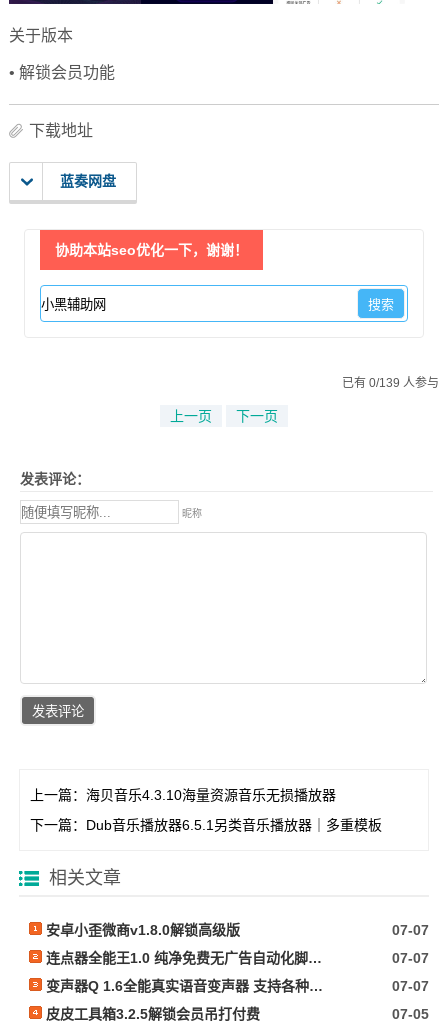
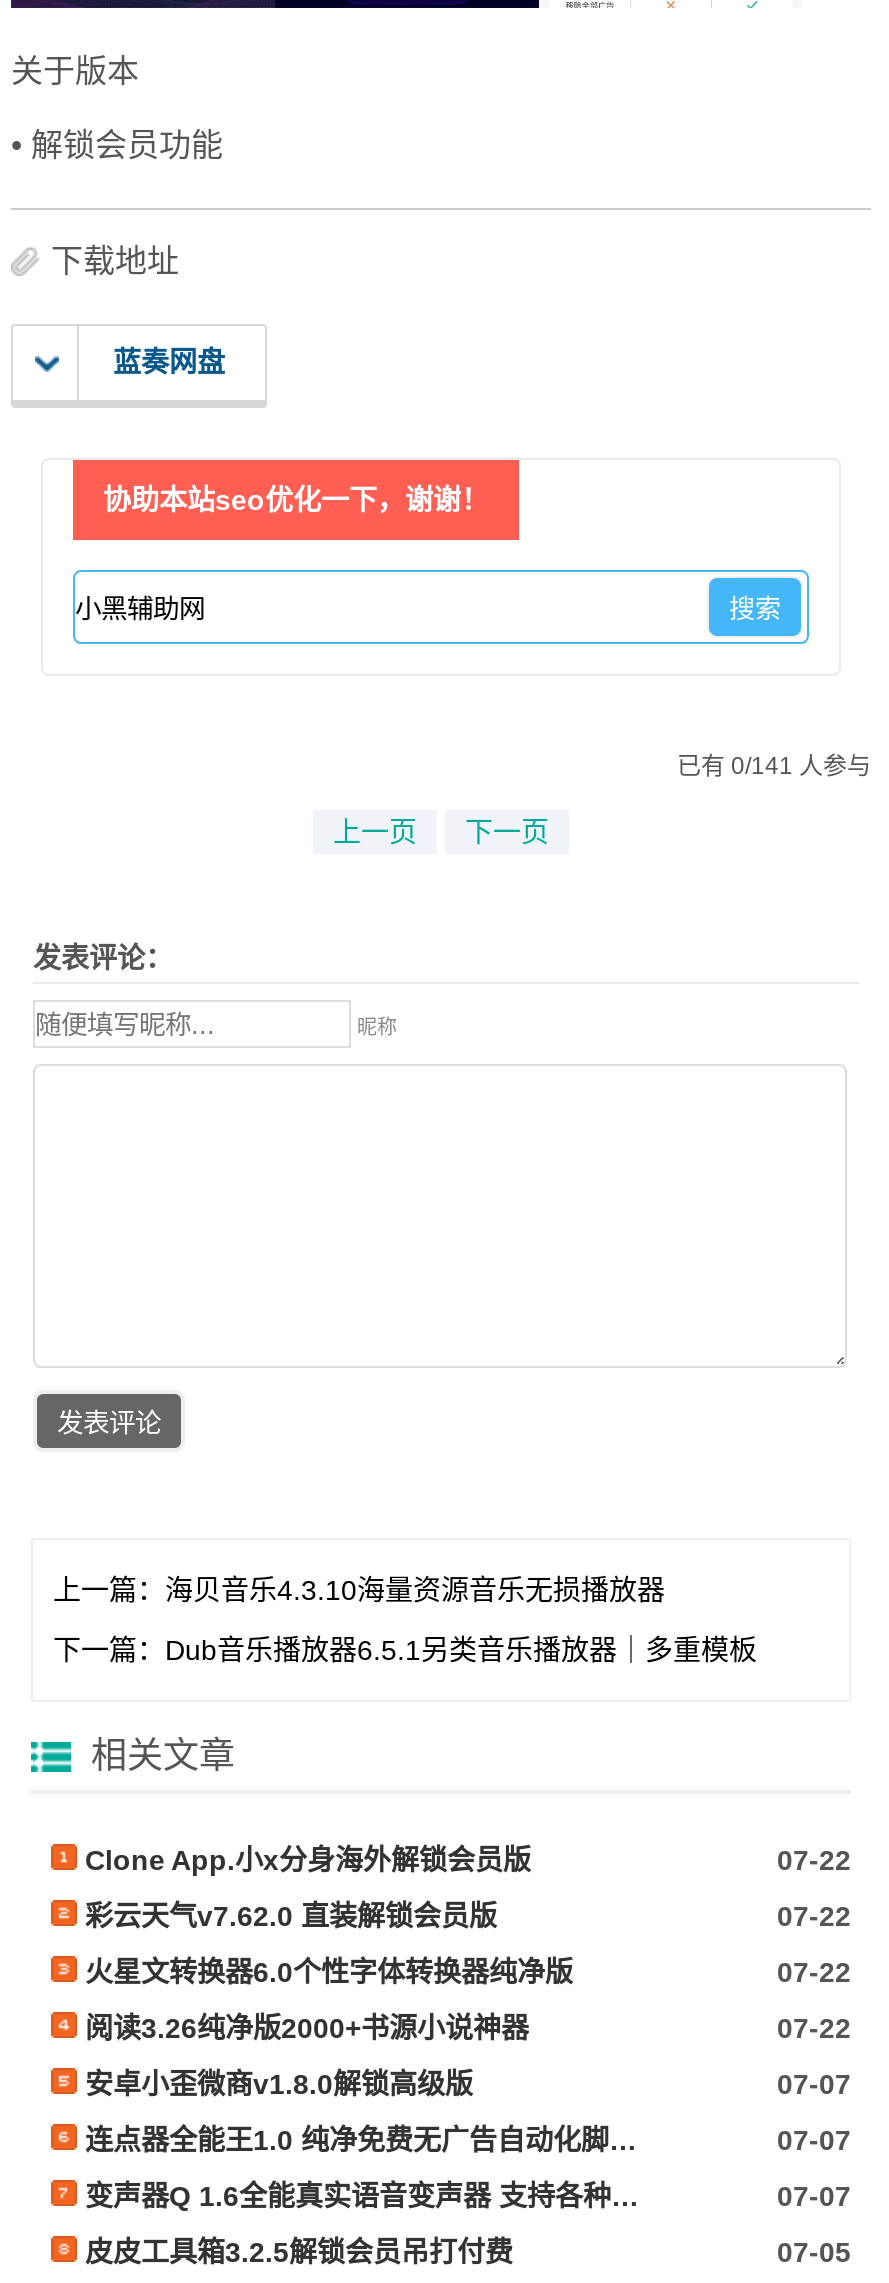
[342,376,439,390] 已有 0/139 人参与 -> [677,752,871,780] 已有 0/141 人参与
none -> [85,1844,851,2044] Clone App.小x分身海外解锁会员版 | 07-22 | 彩云天气v7.62.0 直装解锁会员版 | 07-22 | 火星文转换器6.0个性字体转换器纯净版 | 07-22 | 阅读3.26纯净版2000+书源小说神器 | 07-22

